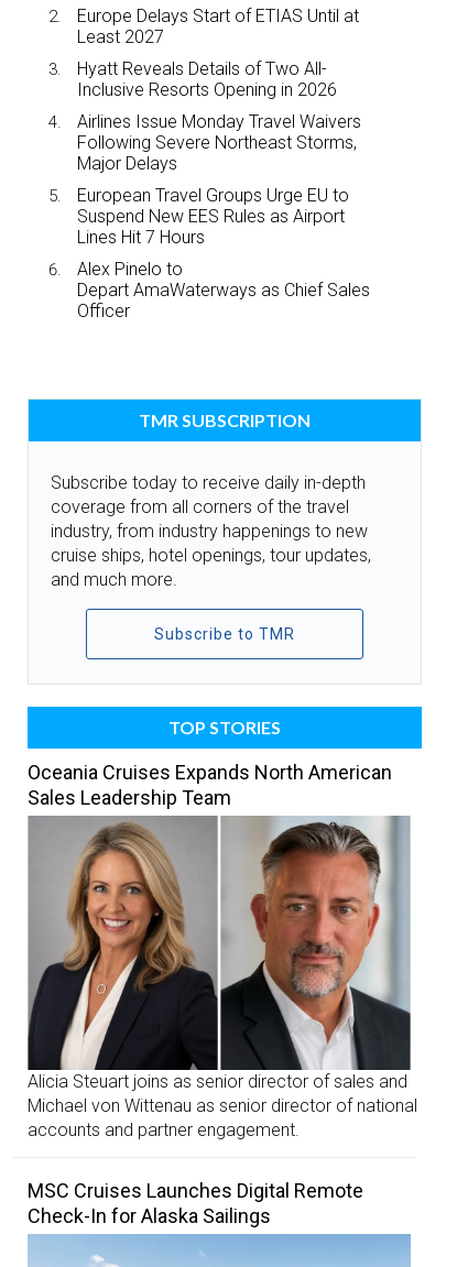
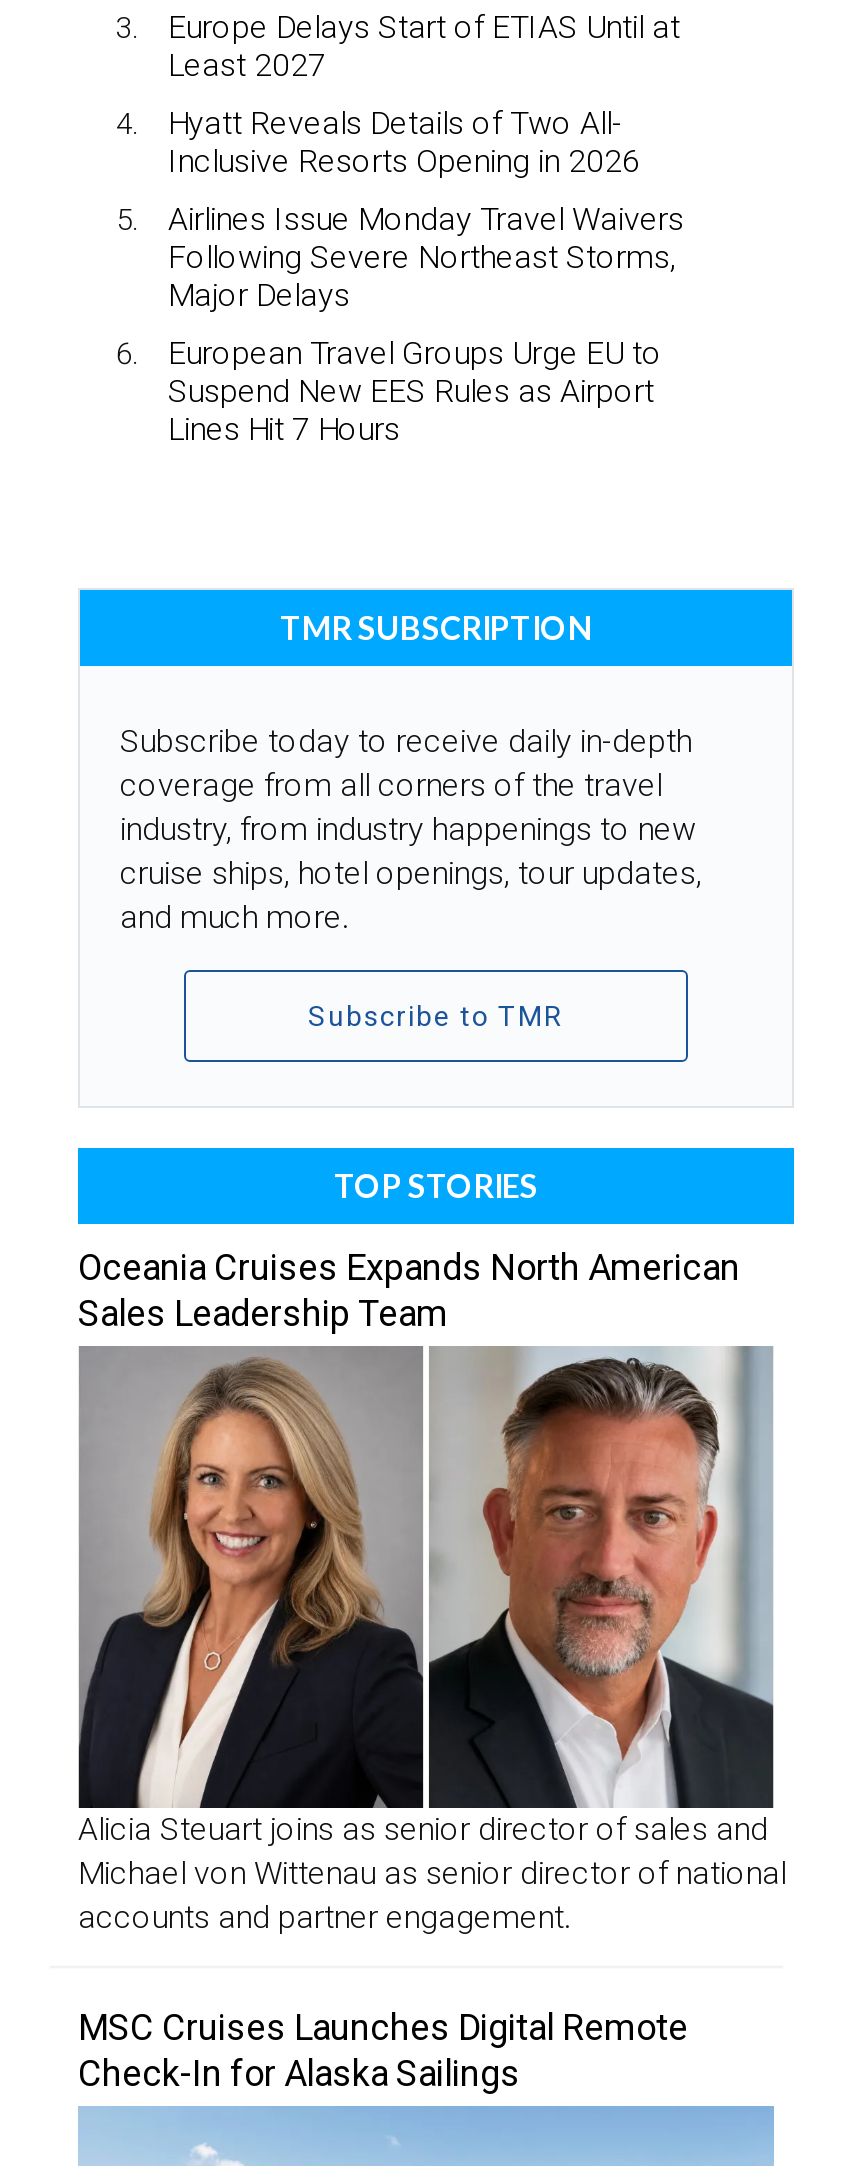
[77,259,370,322] Alex Pinelo to | Depart AmaWaterways as Chief Sales | Officer -> none

